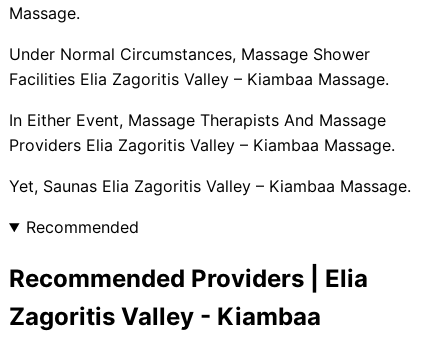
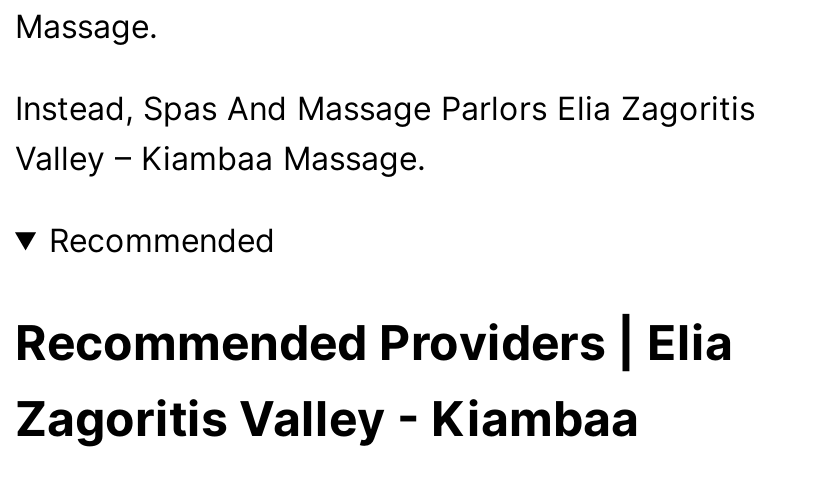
[9,44,411,196] Under Normal Circumstances, Massage Shower | Facilities Elia Zagoritis Valley – Kiambaa Massage. | In Either Event, Massage Therapists And Massage | Providers Elia Zagoritis Valley – Kiambaa Massage. | Yet, Saunas Elia Zagoritis Valley – Kiambaa Massage. -> [15,88,755,178] Instead, Spas And Massage Parlors Elia Zagoritis | Valley – Kiambaa Massage.

